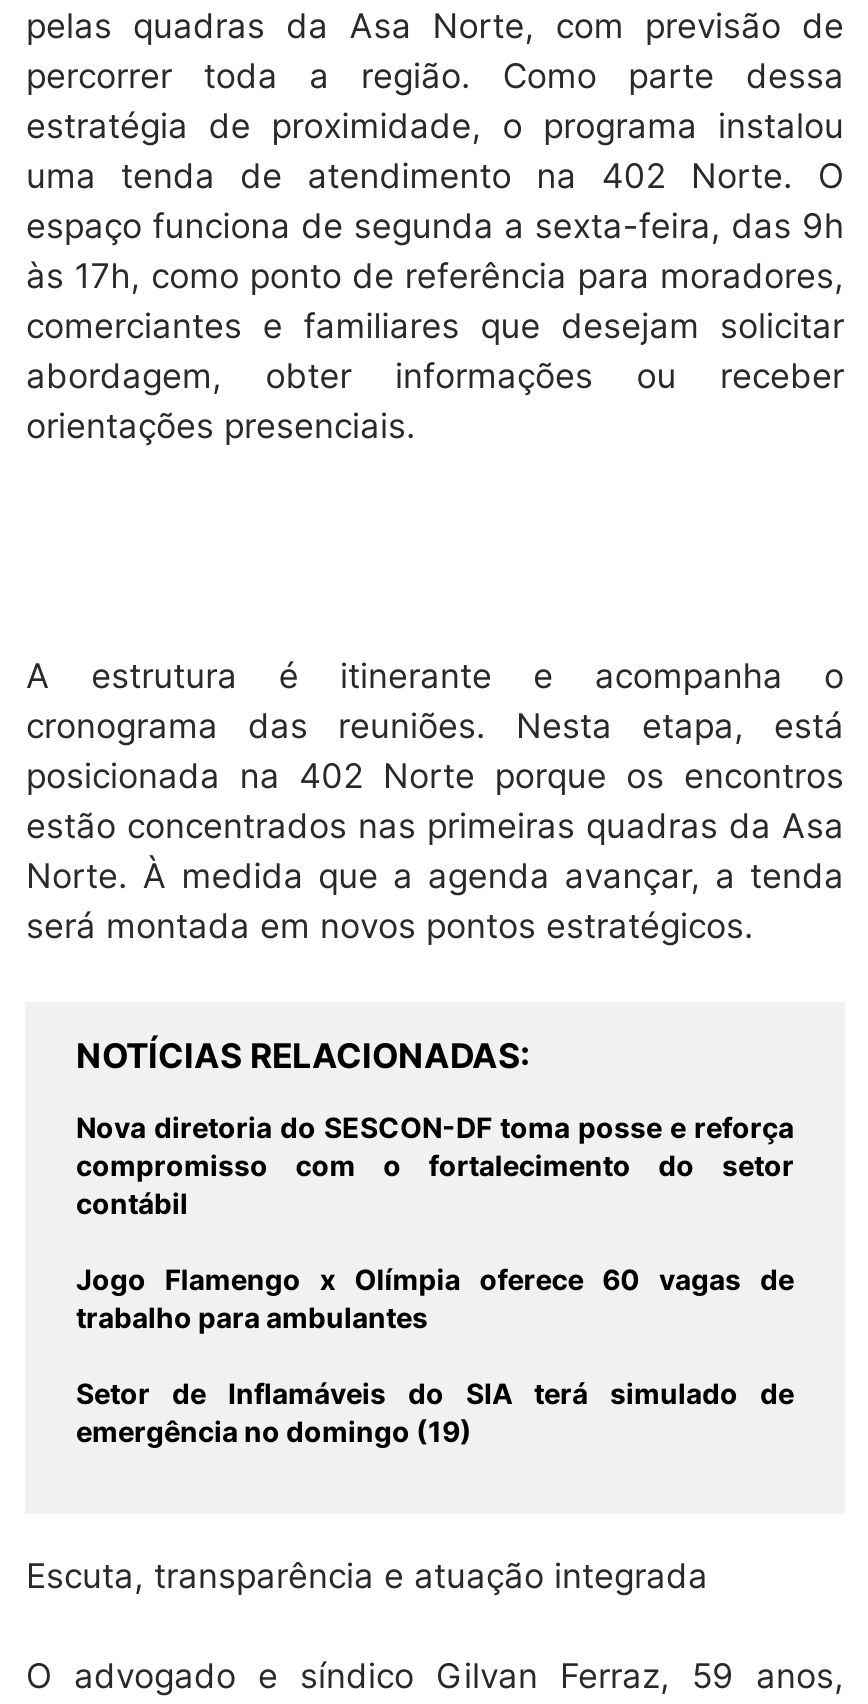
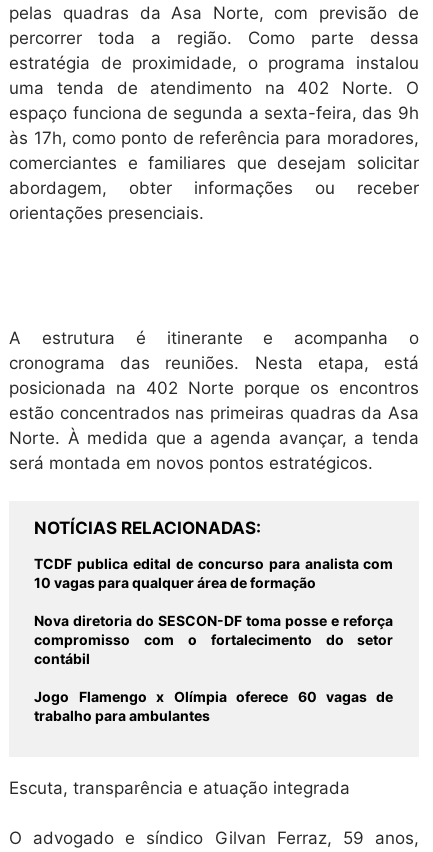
none -> [34,555,393,591] TCDF publica edital de concurso para analista com | 10 vagas para qualquer área de formação
moved [76,1111,794,1335] -> [34,612,393,724]: Nova diretoria do SESCON-DF toma posse e reforça | compromisso com o fortalecimento do setor | contábil | Jogo Flamengo x Olímpia oferece 60 vagas de | trabalho para ambulantes
[76,1377,794,1449] Setor de Inflamáveis do SIA terá simulado de | emergência no domingo (19) -> none

